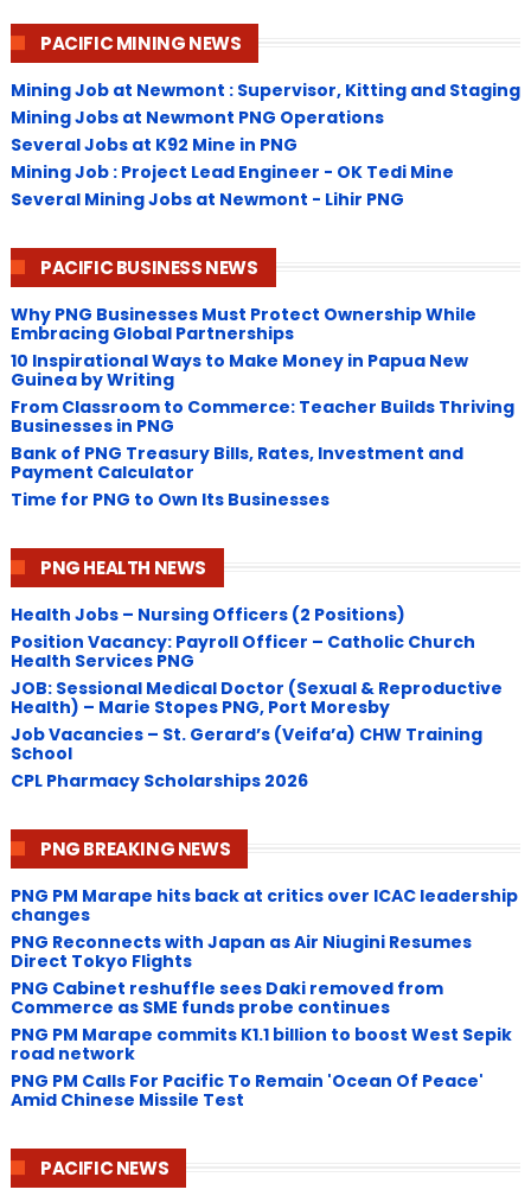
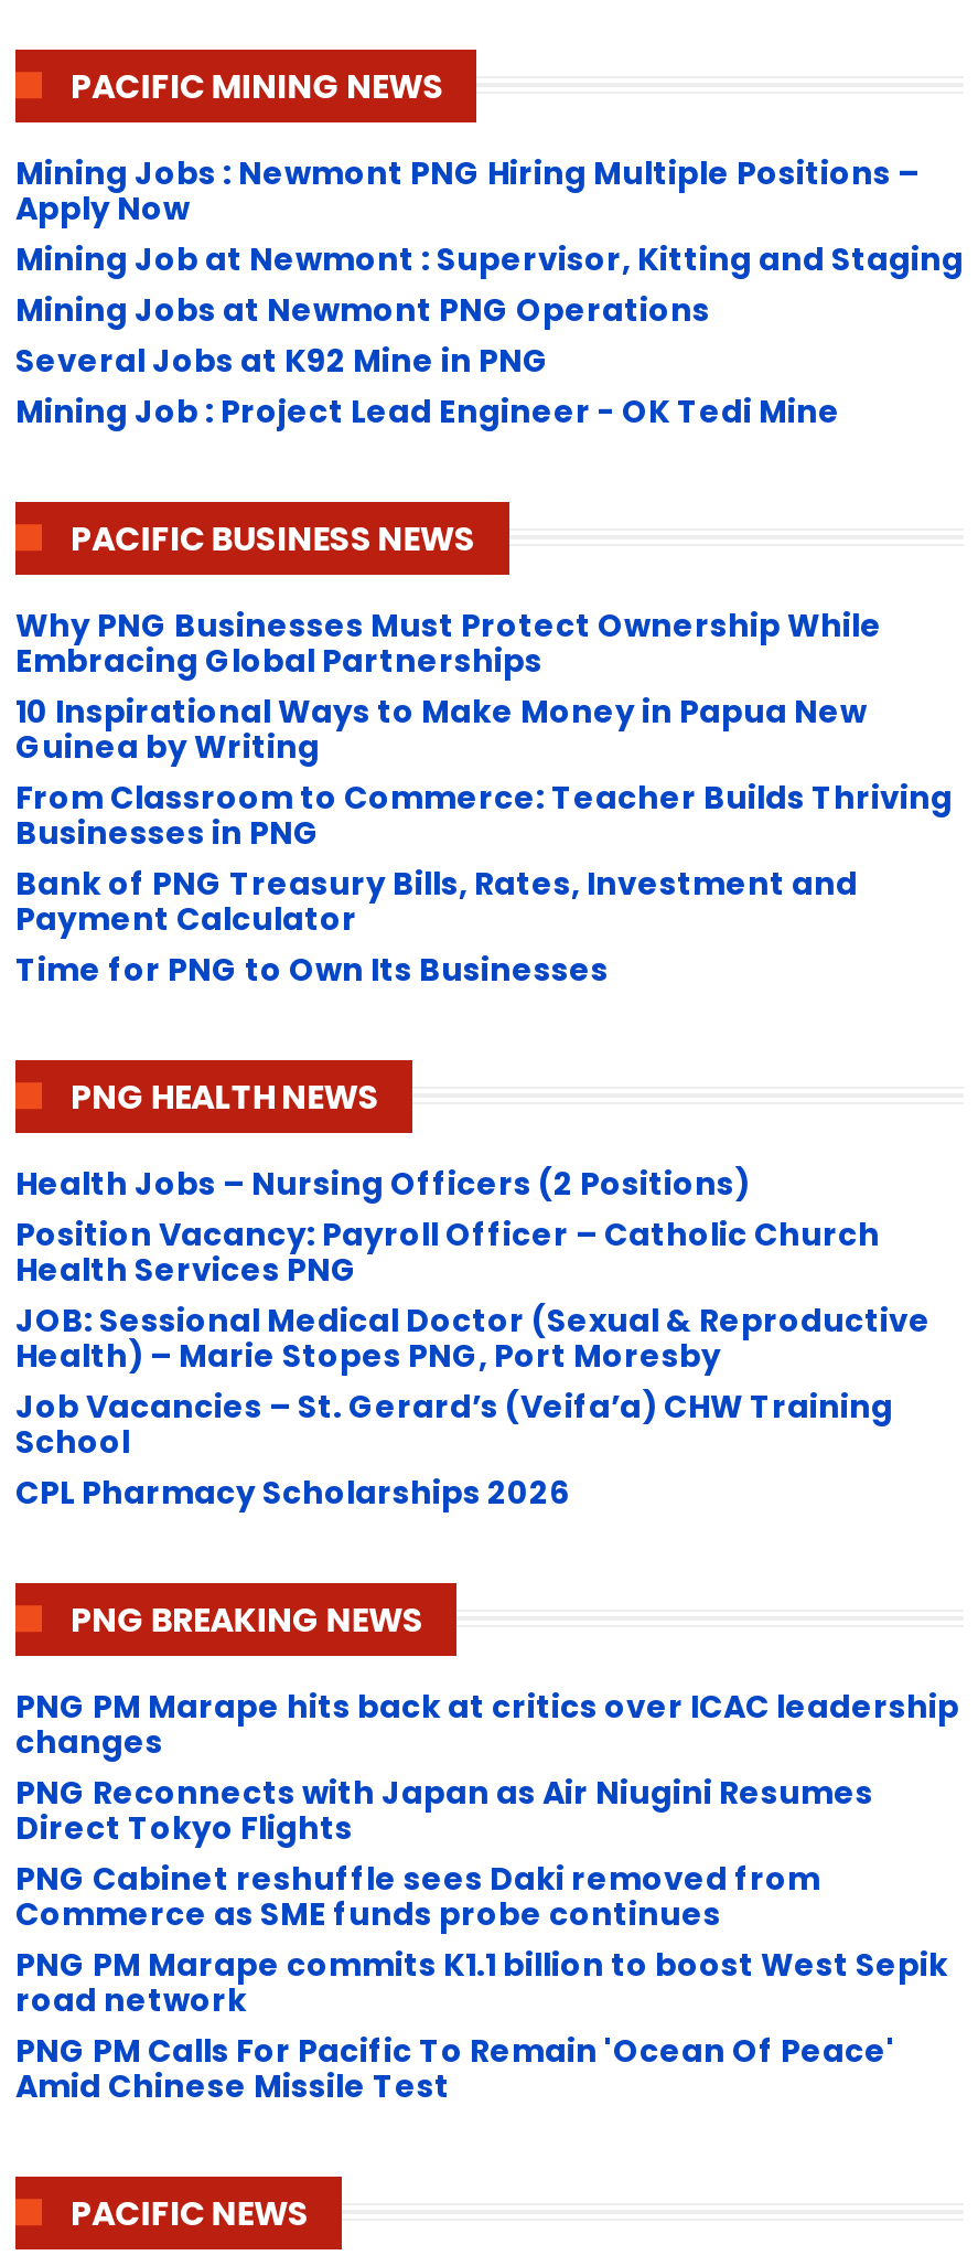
none -> [15,150,920,230] Mining Jobs : Newmont PNG Hiring Multiple Positions – | Apply Now
moved [11,78,520,184] -> [15,237,964,433]: Mining Job at Newmont : Supervisor, Kitting and Staging | Mining Jobs at Newmont PNG Operations | Several Jobs at K92 Mine in PNG | Mining Job : Project Lead Engineer - OK Tedi Mine
[11,187,404,211] Several Mining Jobs at Newmont - Lihir PNG -> none

